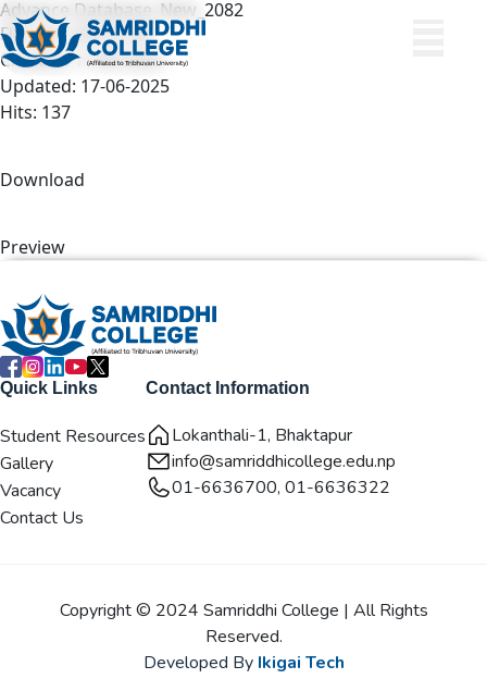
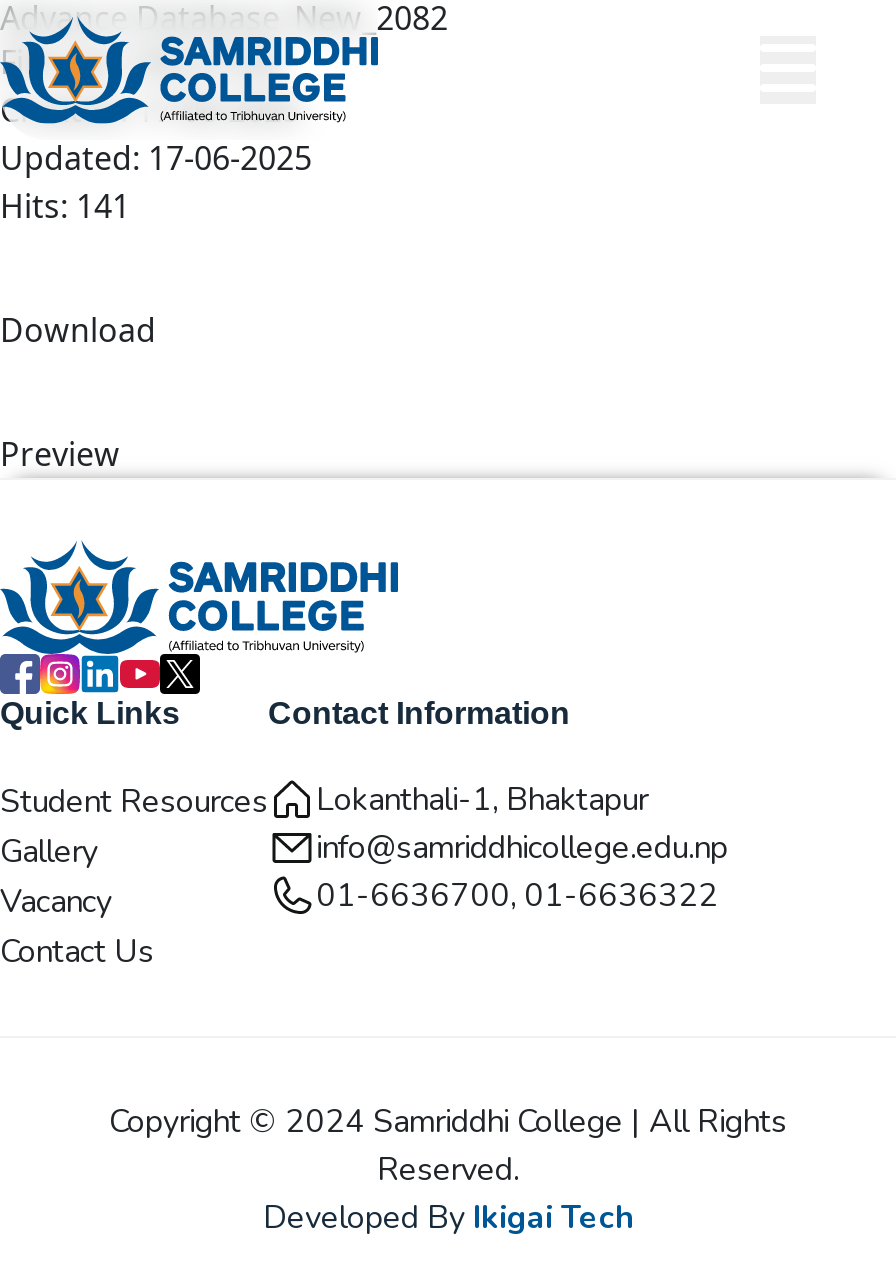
[0,100,71,124] Hits: 137 -> [0,184,130,228] Hits: 141

